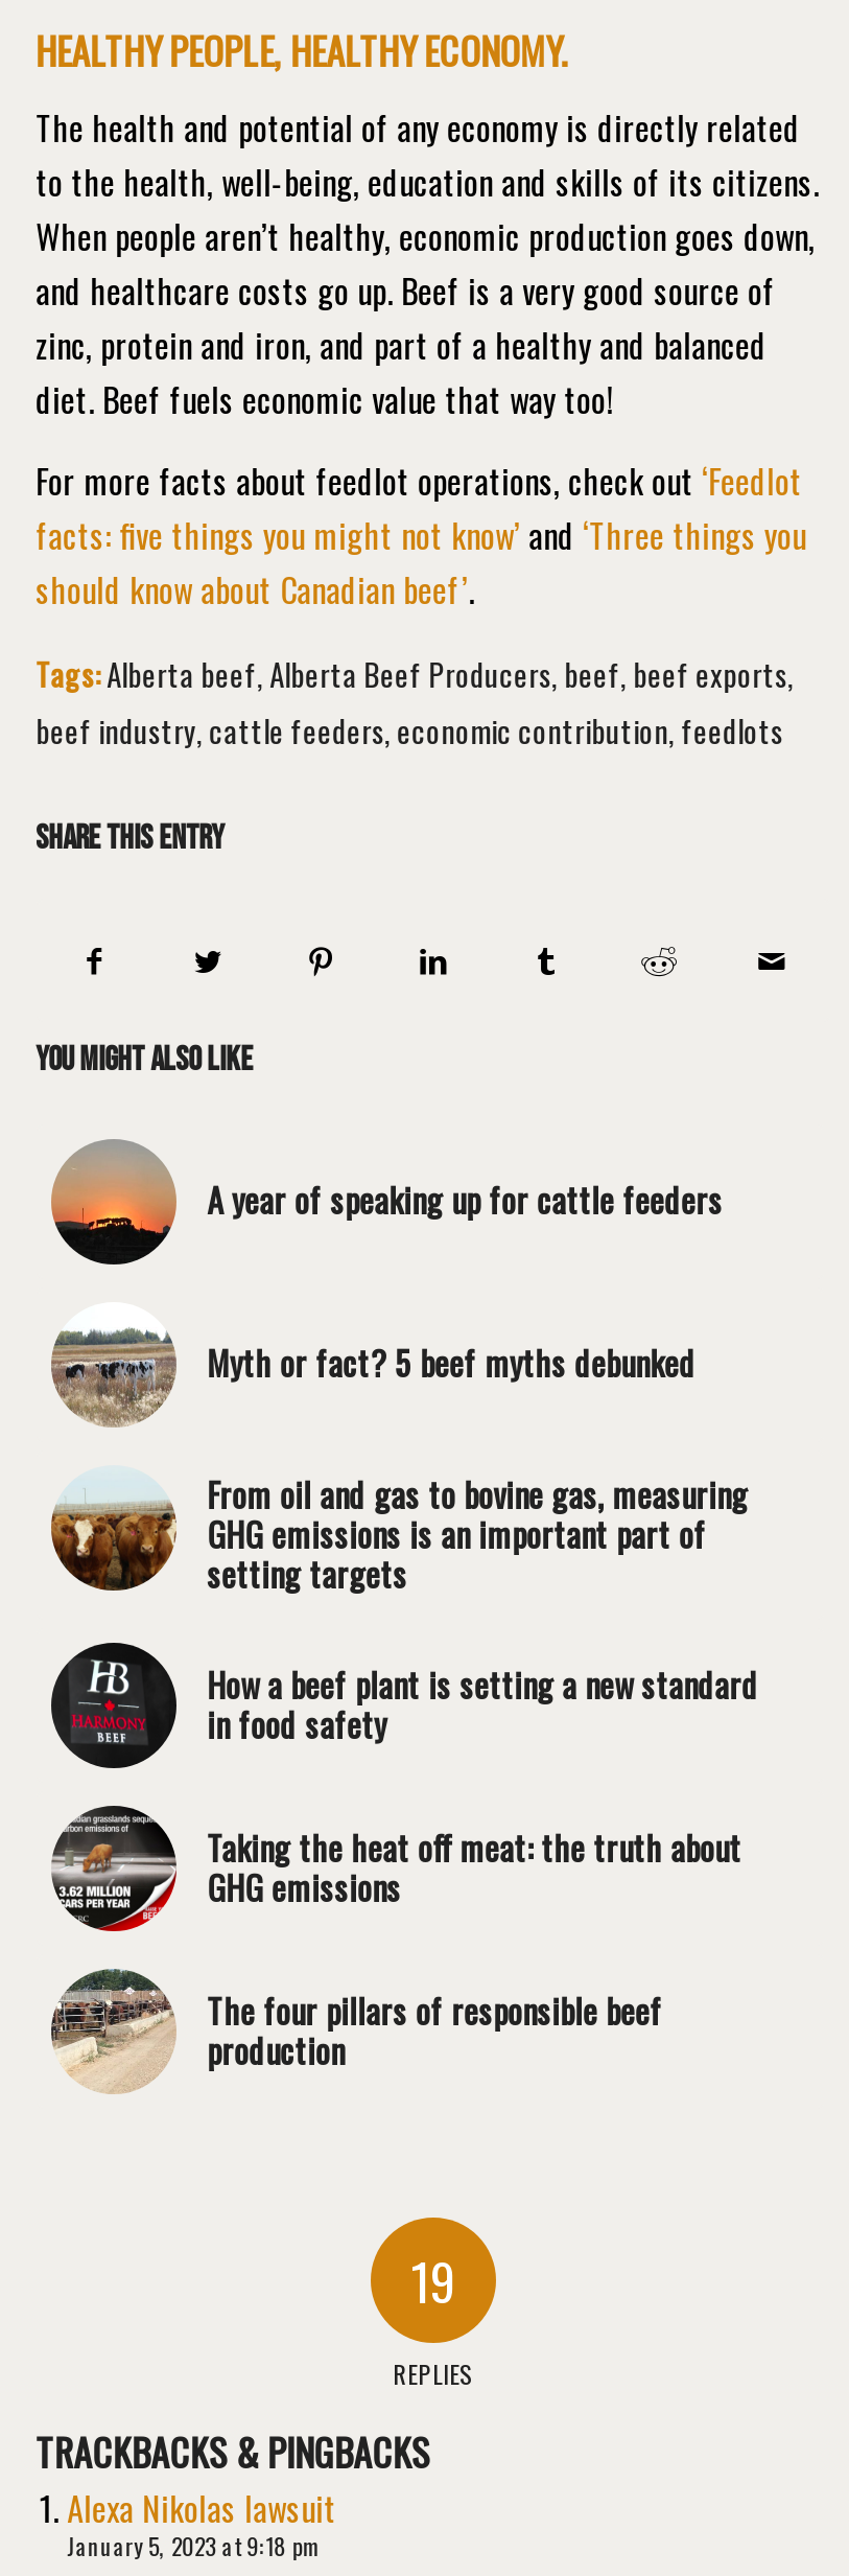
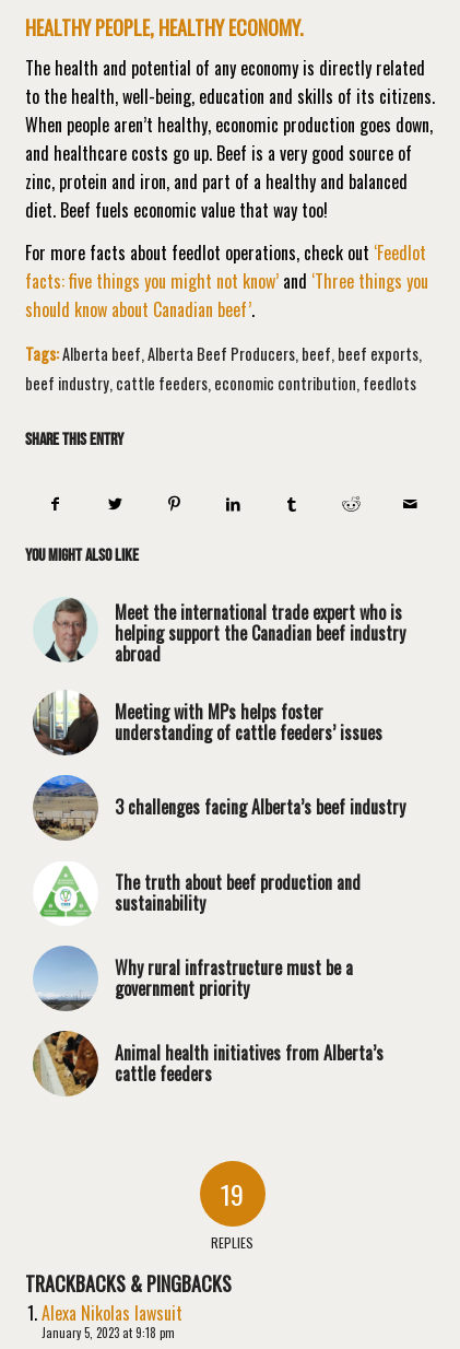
[49,1139,723,1267] [image] | A year of speaking up for cattle feeders -> [33,598,405,667] [image] | Meet the international trade expert who is | helping support the Canadian beef industry | abroad
[51,1319,696,1442] [image] | Myth or fact? 5 beef myths debunked -> [32,689,382,756] [image] | Meeting with MPs helps foster | understanding of cattle feeders’ issues
[49,1469,748,1605] [image] | From oil and gas to bovine gas, measuring | GHG emissions is an important part of | setting targets -> [33,774,405,842] [image] | 3 challenges facing Alberta’s beef industry
[49,1641,758,1770] [image] | How a beef plant is setting a new standard | in food safety -> [33,860,360,926] [image] | The truth about beef production and | sustainability
[49,1804,742,1933] [image] | Taking the heat off meat: the truth about | GHG emissions -> [33,946,352,1012] [image] | Why rural infrastructure must be a | government priority
[51,1967,662,2090] [image] | The four pillars of responsible beef | production -> [33,1030,383,1096] [image] | Animal health initiatives from Alberta’s | cattle feeders

